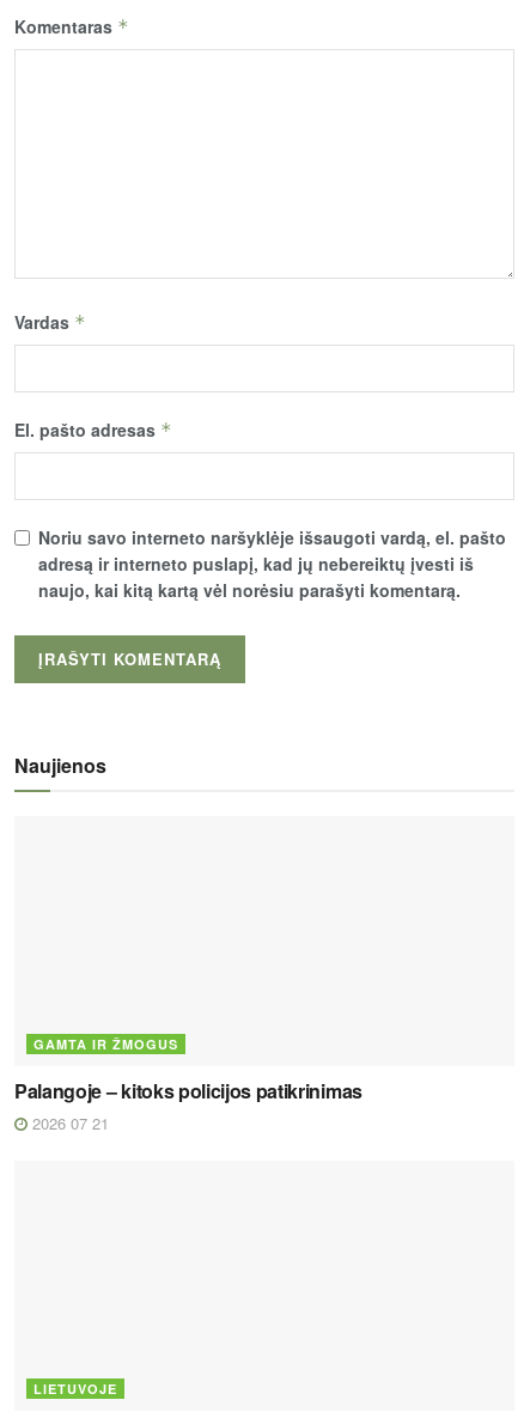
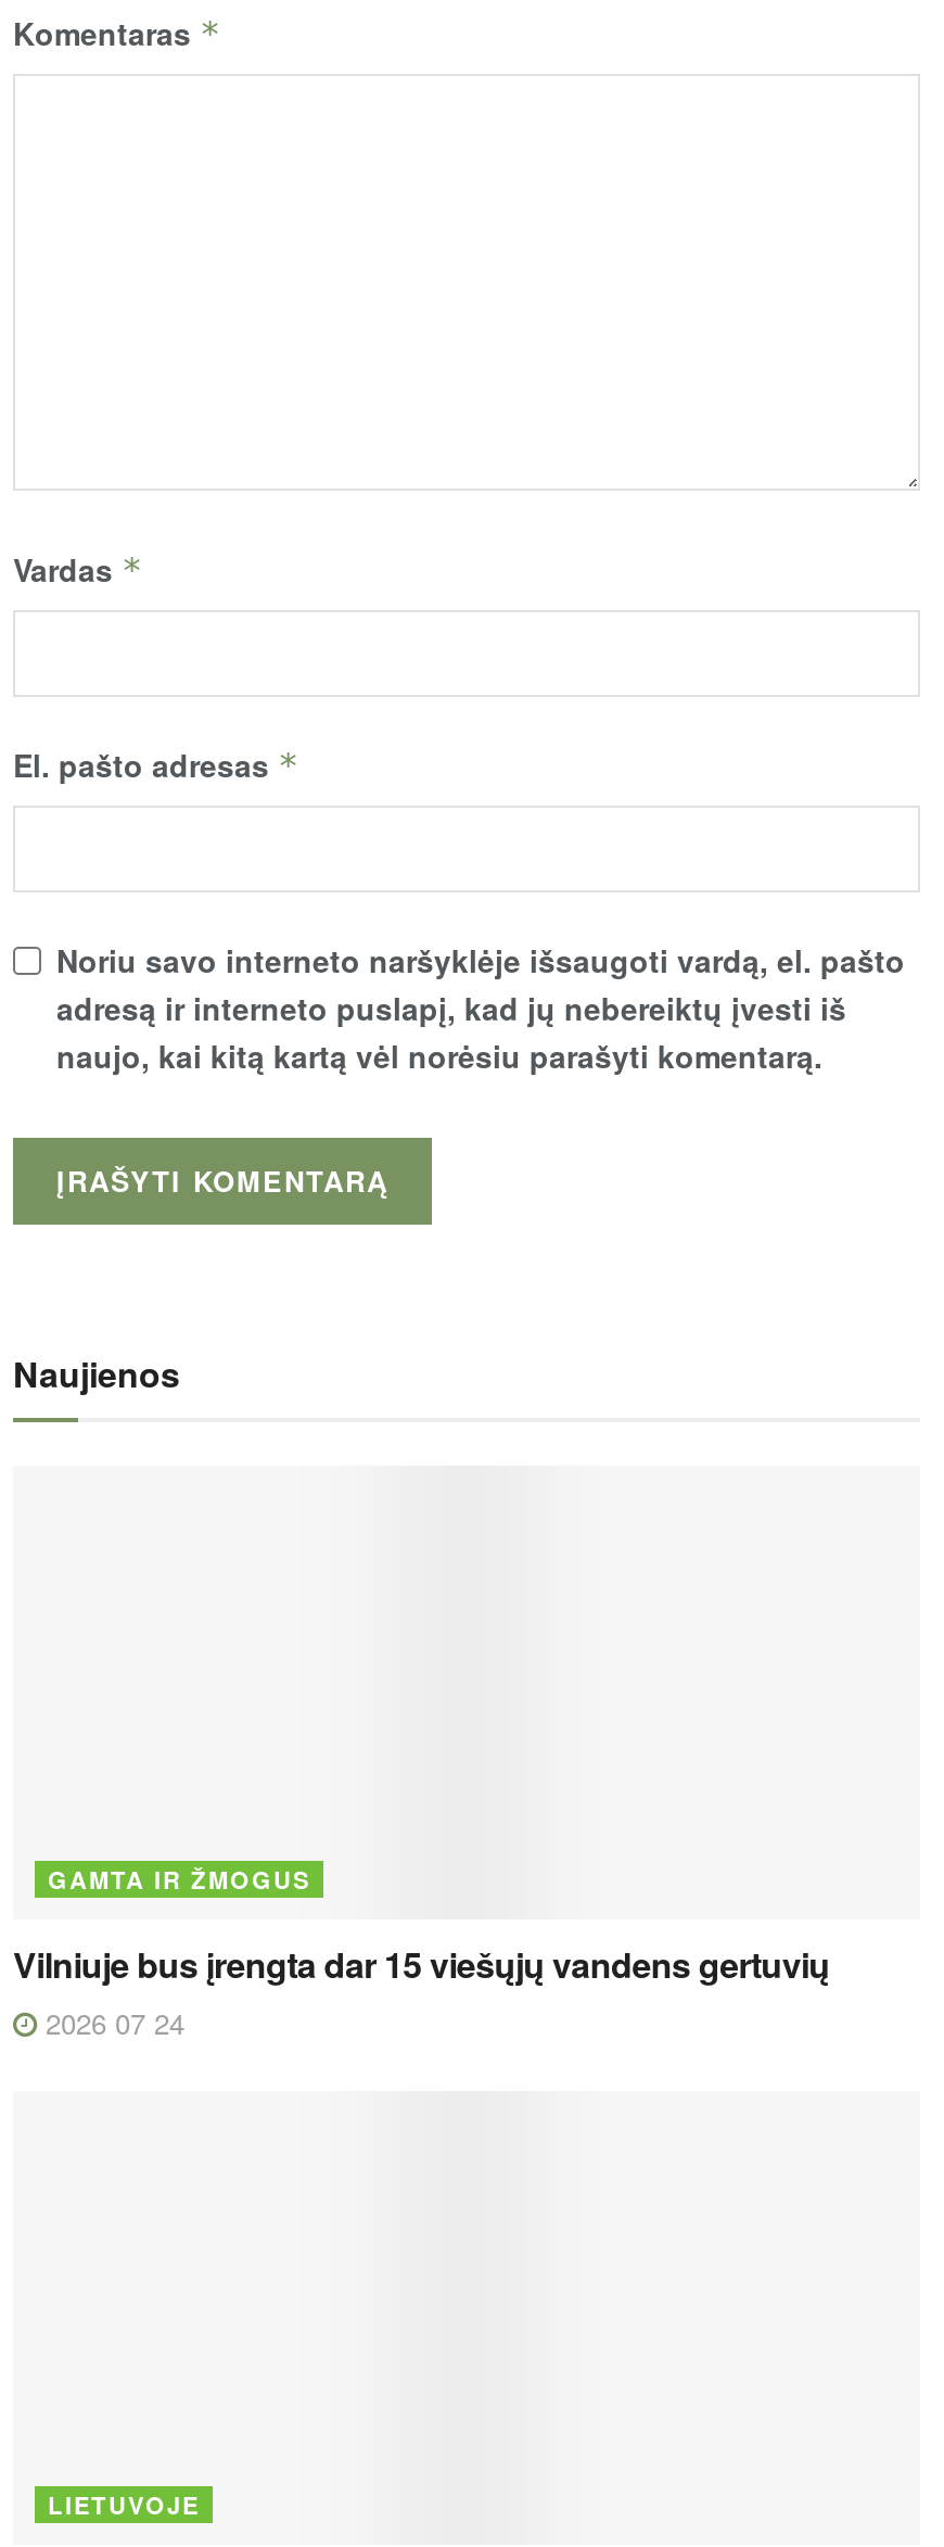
[14,1077,362,1135] Palangoje – kitoks policijos patikrinimas | 2026 07 21 -> [13,1939,830,2044] Vilniuje bus įrengta dar 15 viešųjų vandens gertuvių | 2026 07 24

